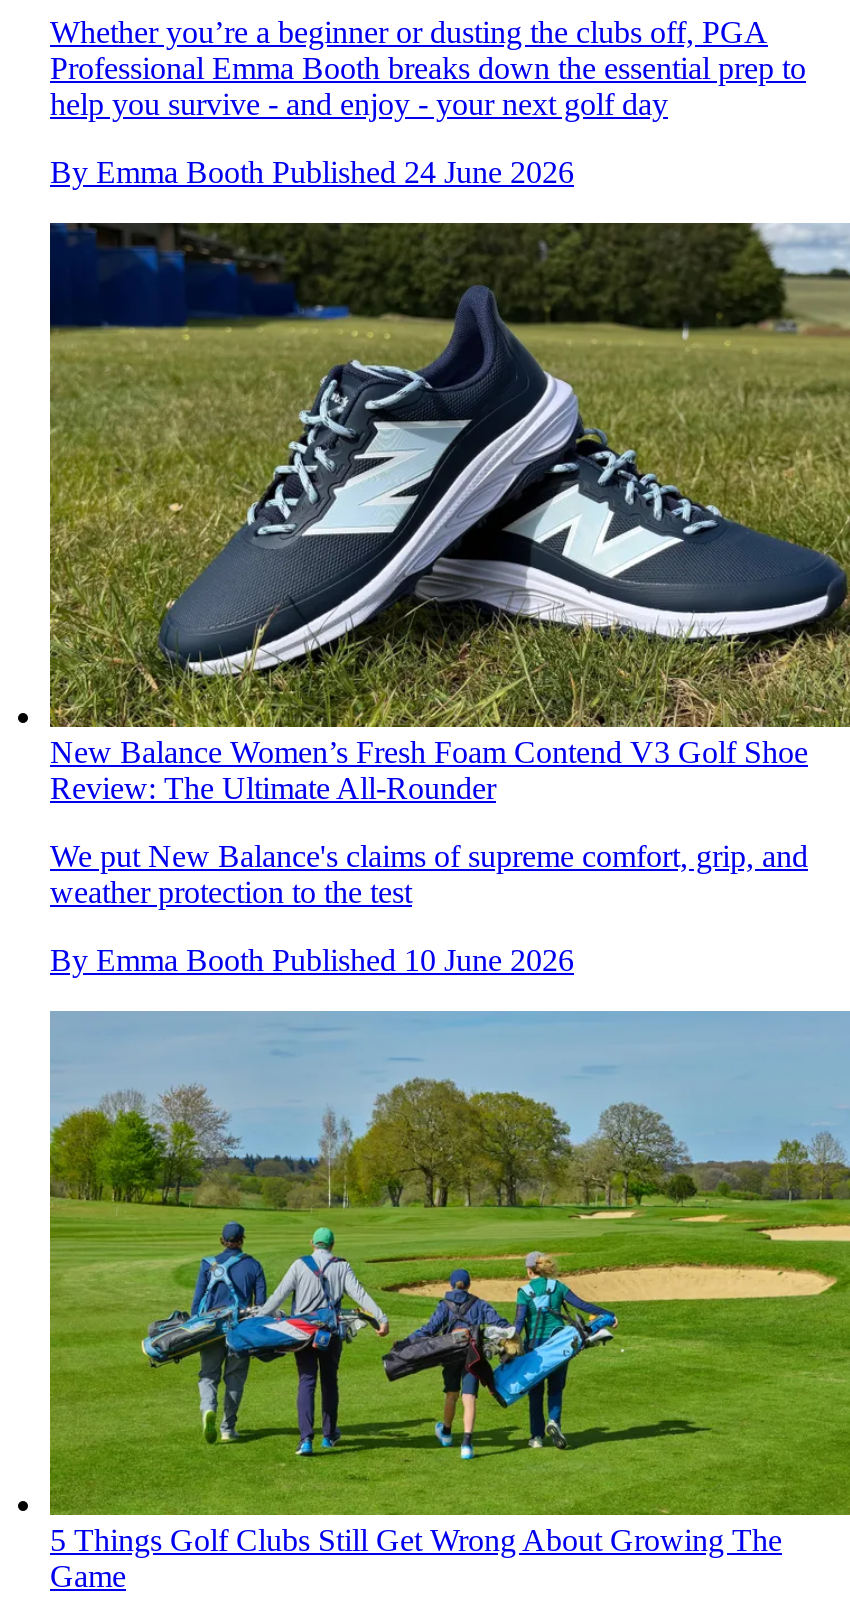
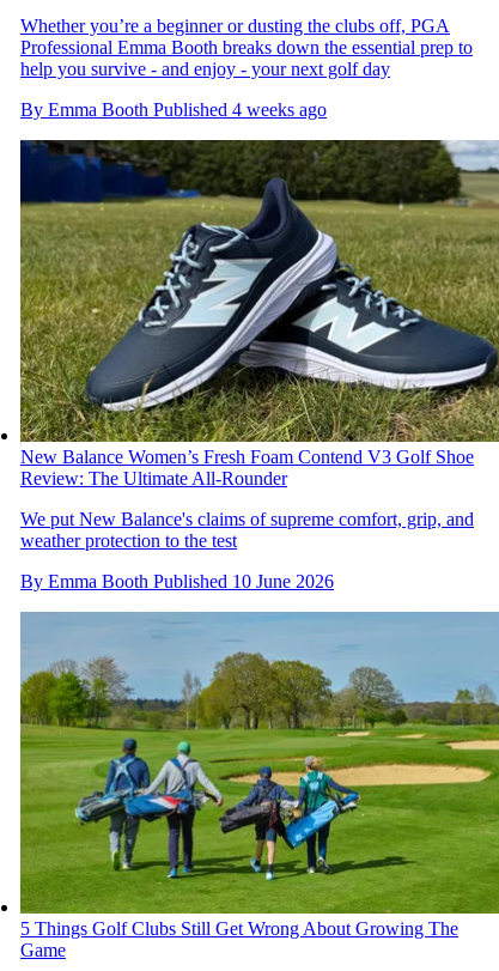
[50,155,574,189] By Emma Booth Published 24 June 2026 -> [20,99,327,119] By Emma Booth Published 4 weeks ago

